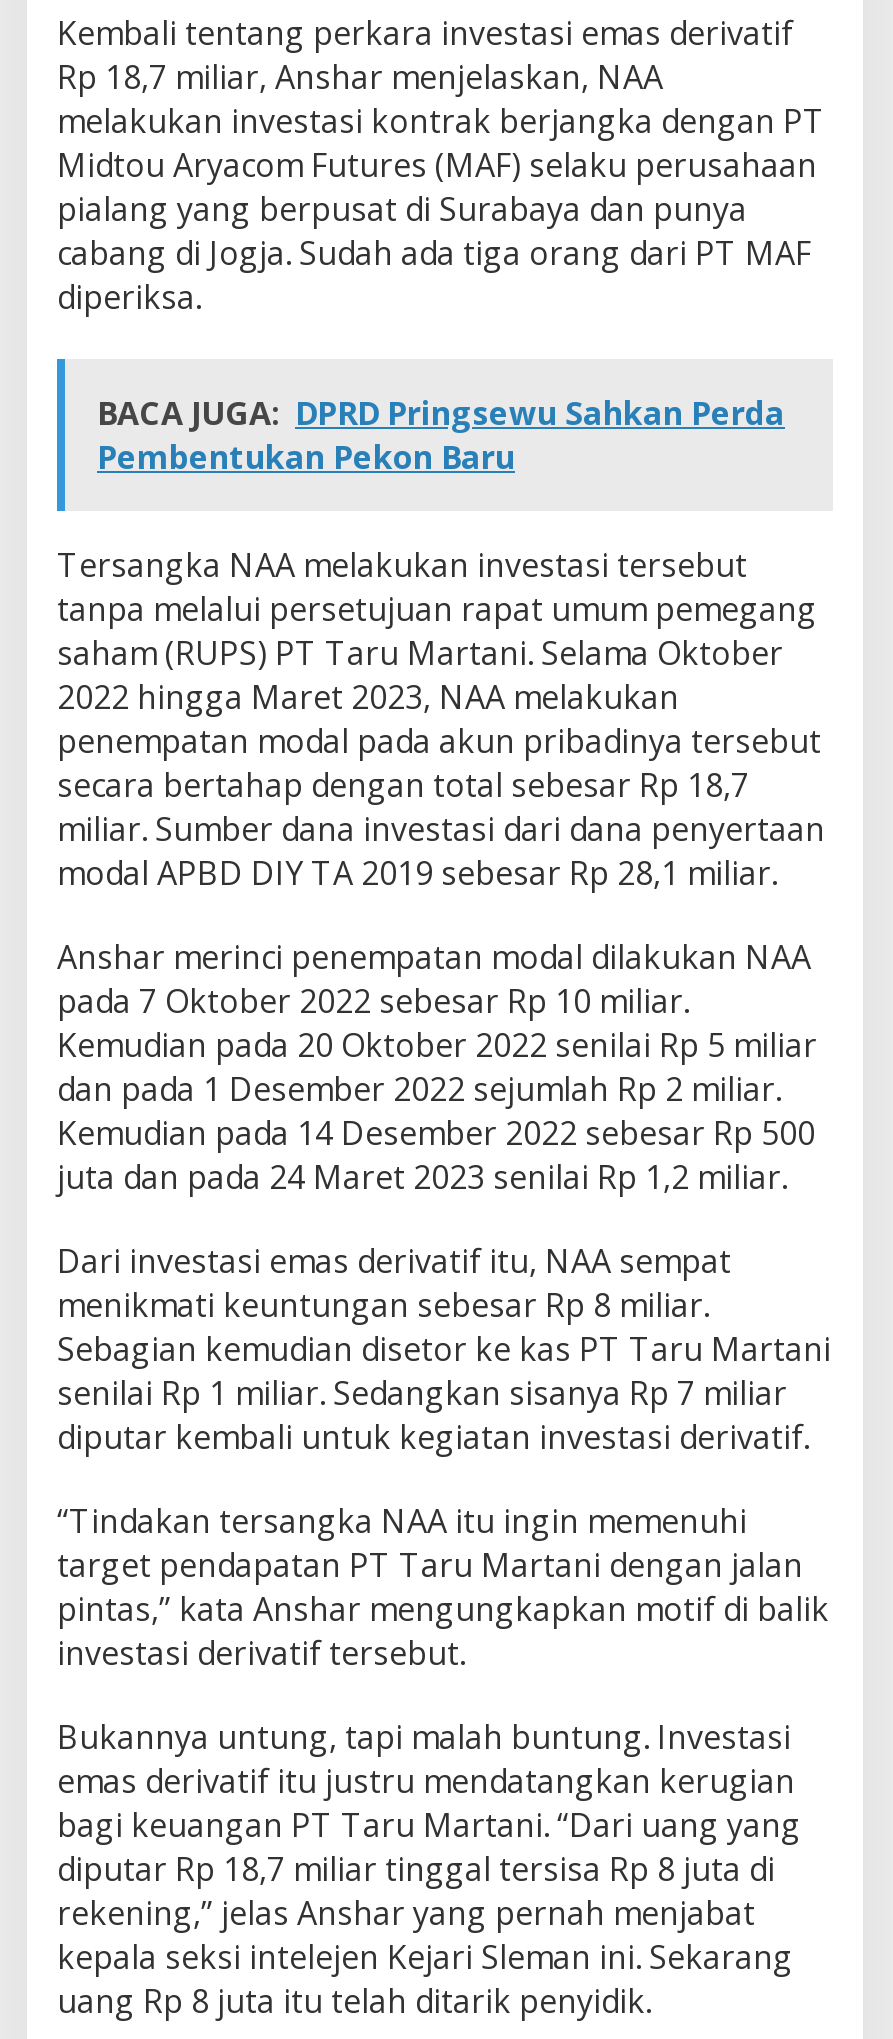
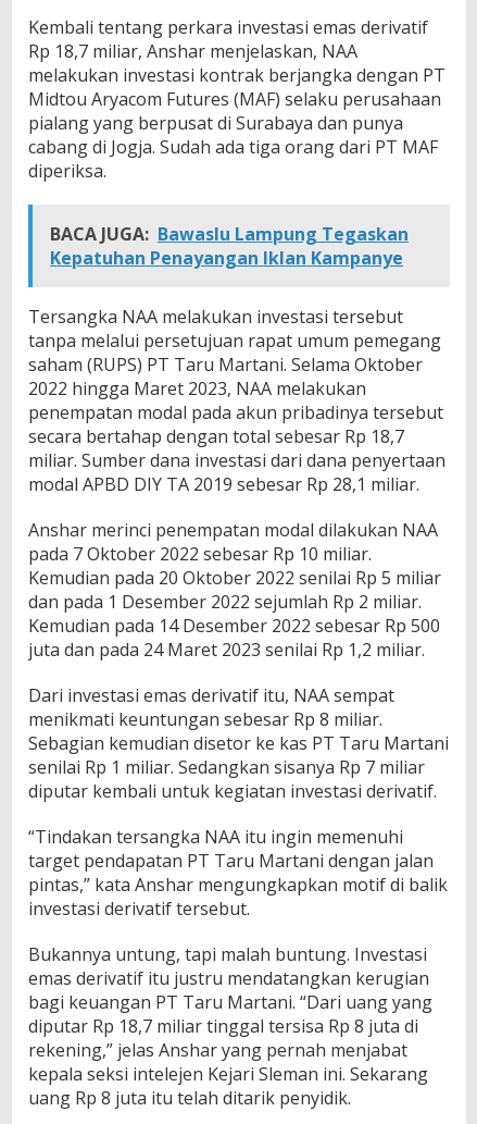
[97,391,785,479] BACA JUGA: DPRD Pringsewu Sahkan Perda | Pembentukan Pekon Baru -> [50,222,409,270] BACA JUGA: Bawaslu Lampung Tegaskan | Kepatuhan Penayangan Iklan Kampanye

